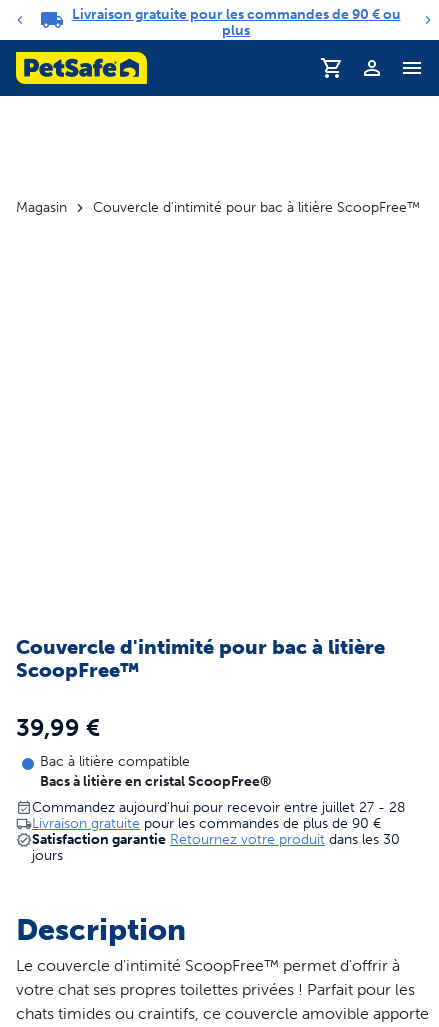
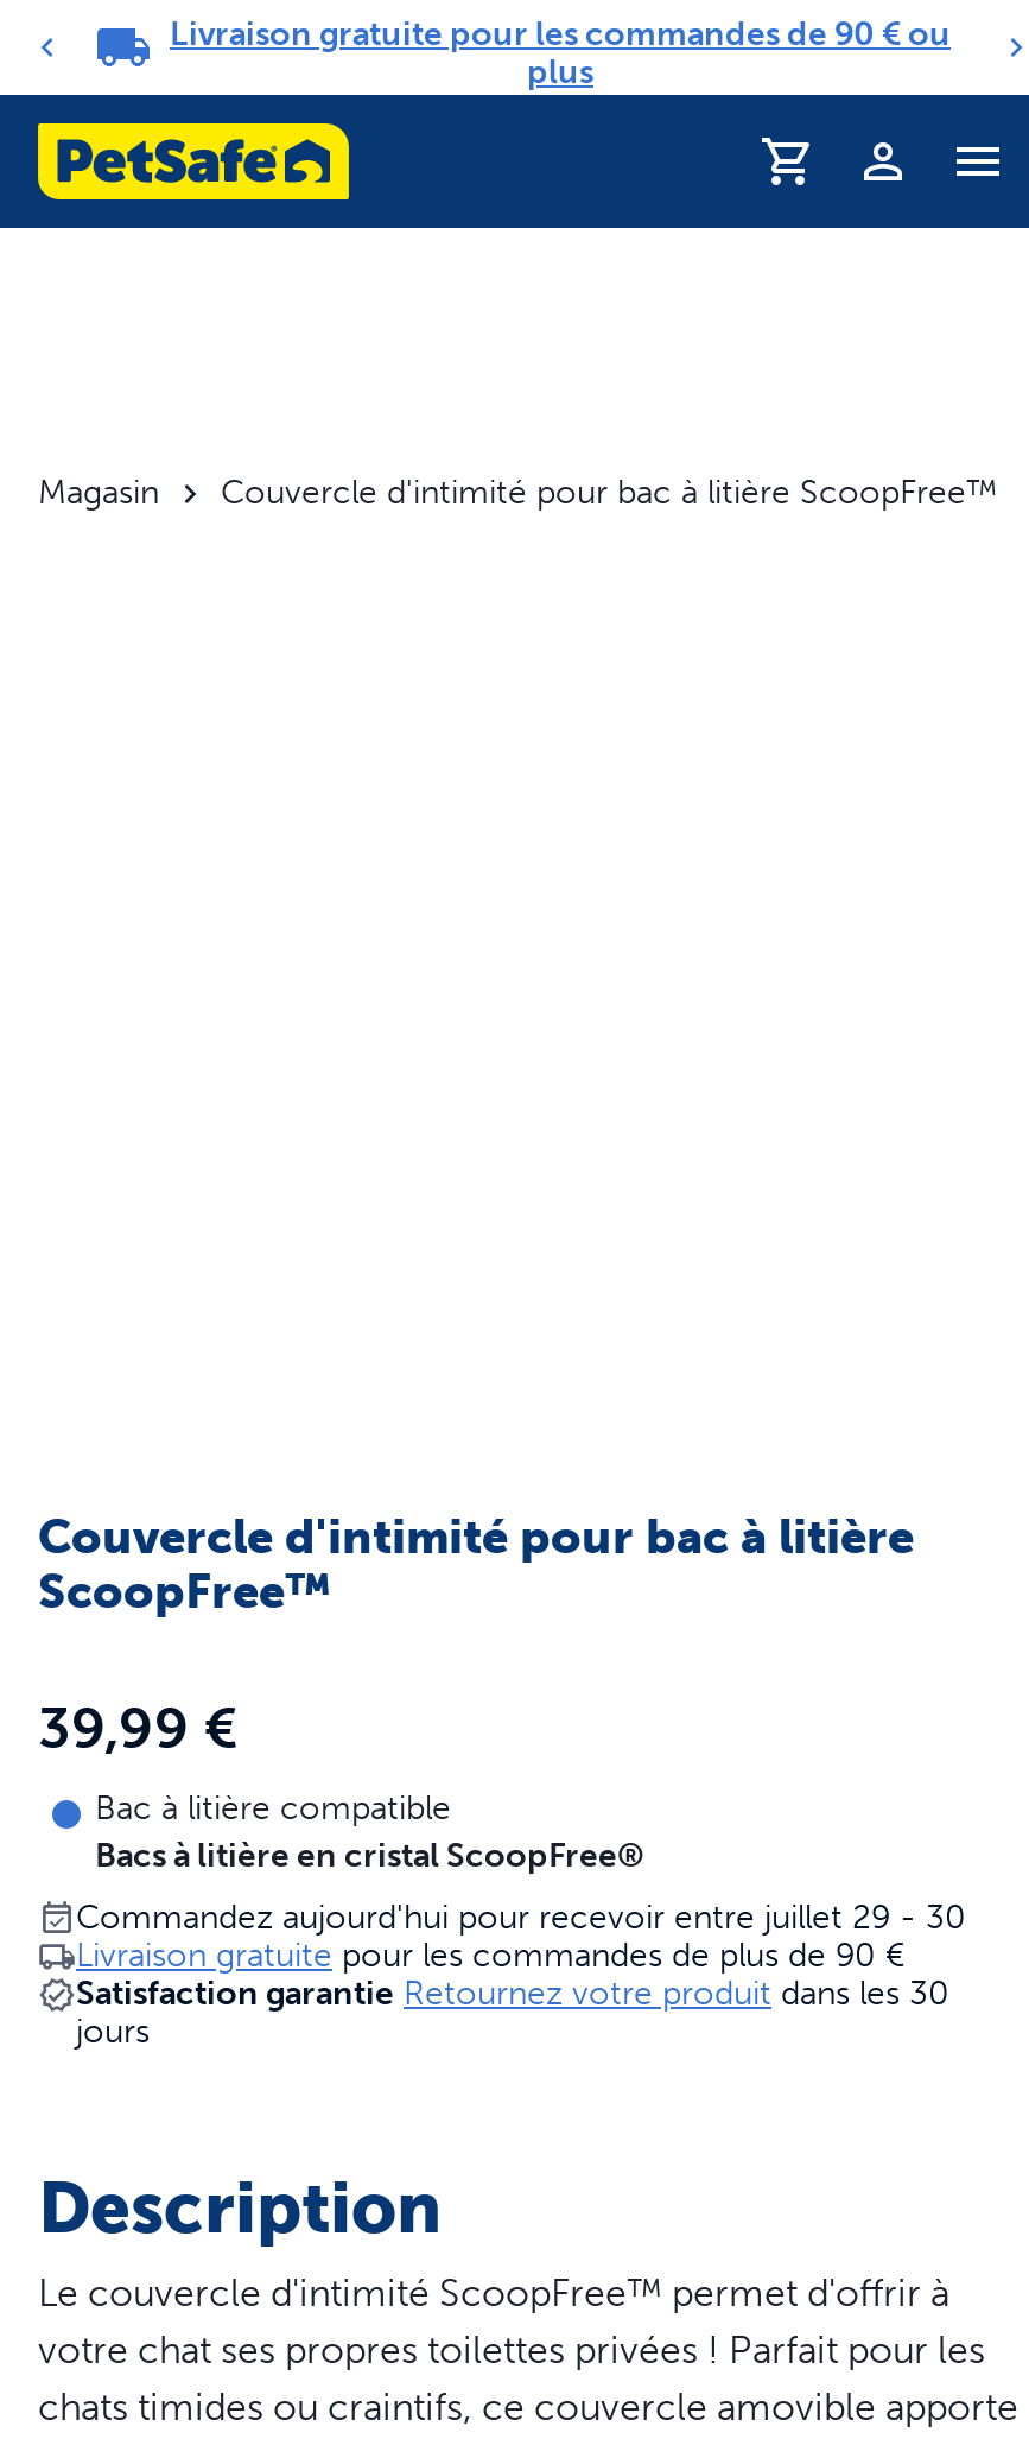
[32,799,405,816] Commandez aujourd'hui pour recevoir entre juillet 27 - 28 -> [76,1898,966,1938] Commandez aujourd'hui pour recevoir entre juillet 29 - 30

